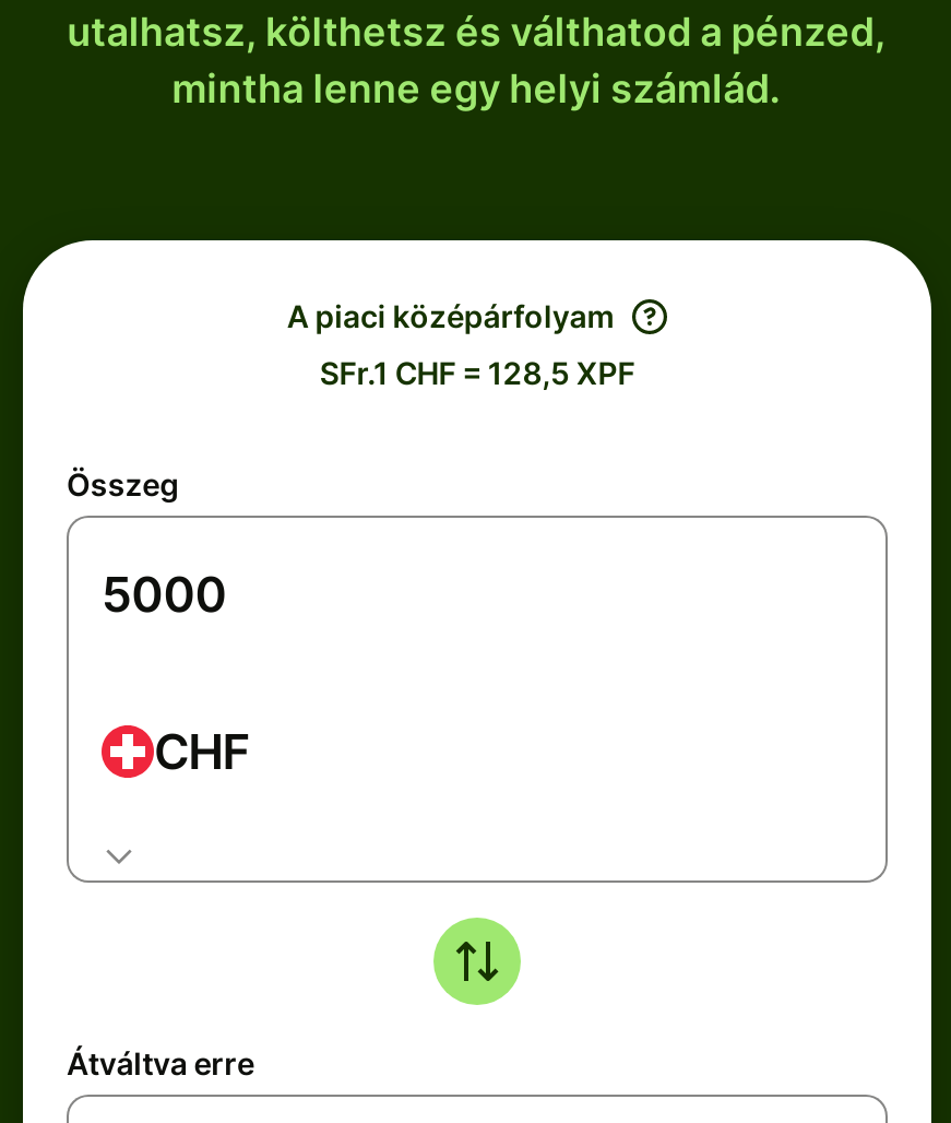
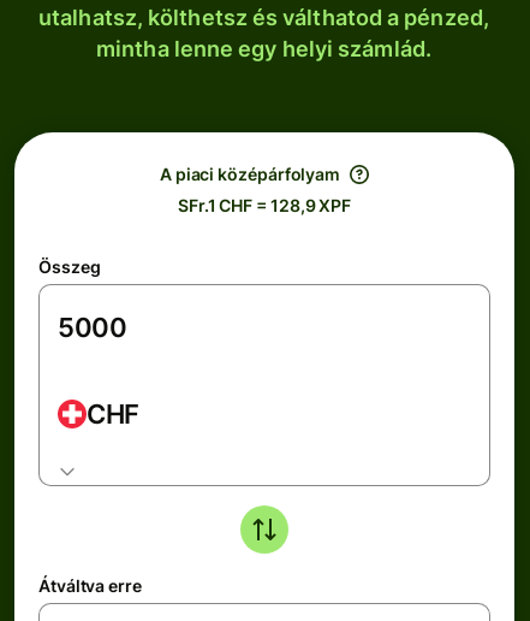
[320,354,635,391] SFr.1 CHF = 128,5 XPF -> [178,195,351,215] SFr.1 CHF = 128,9 XPF

